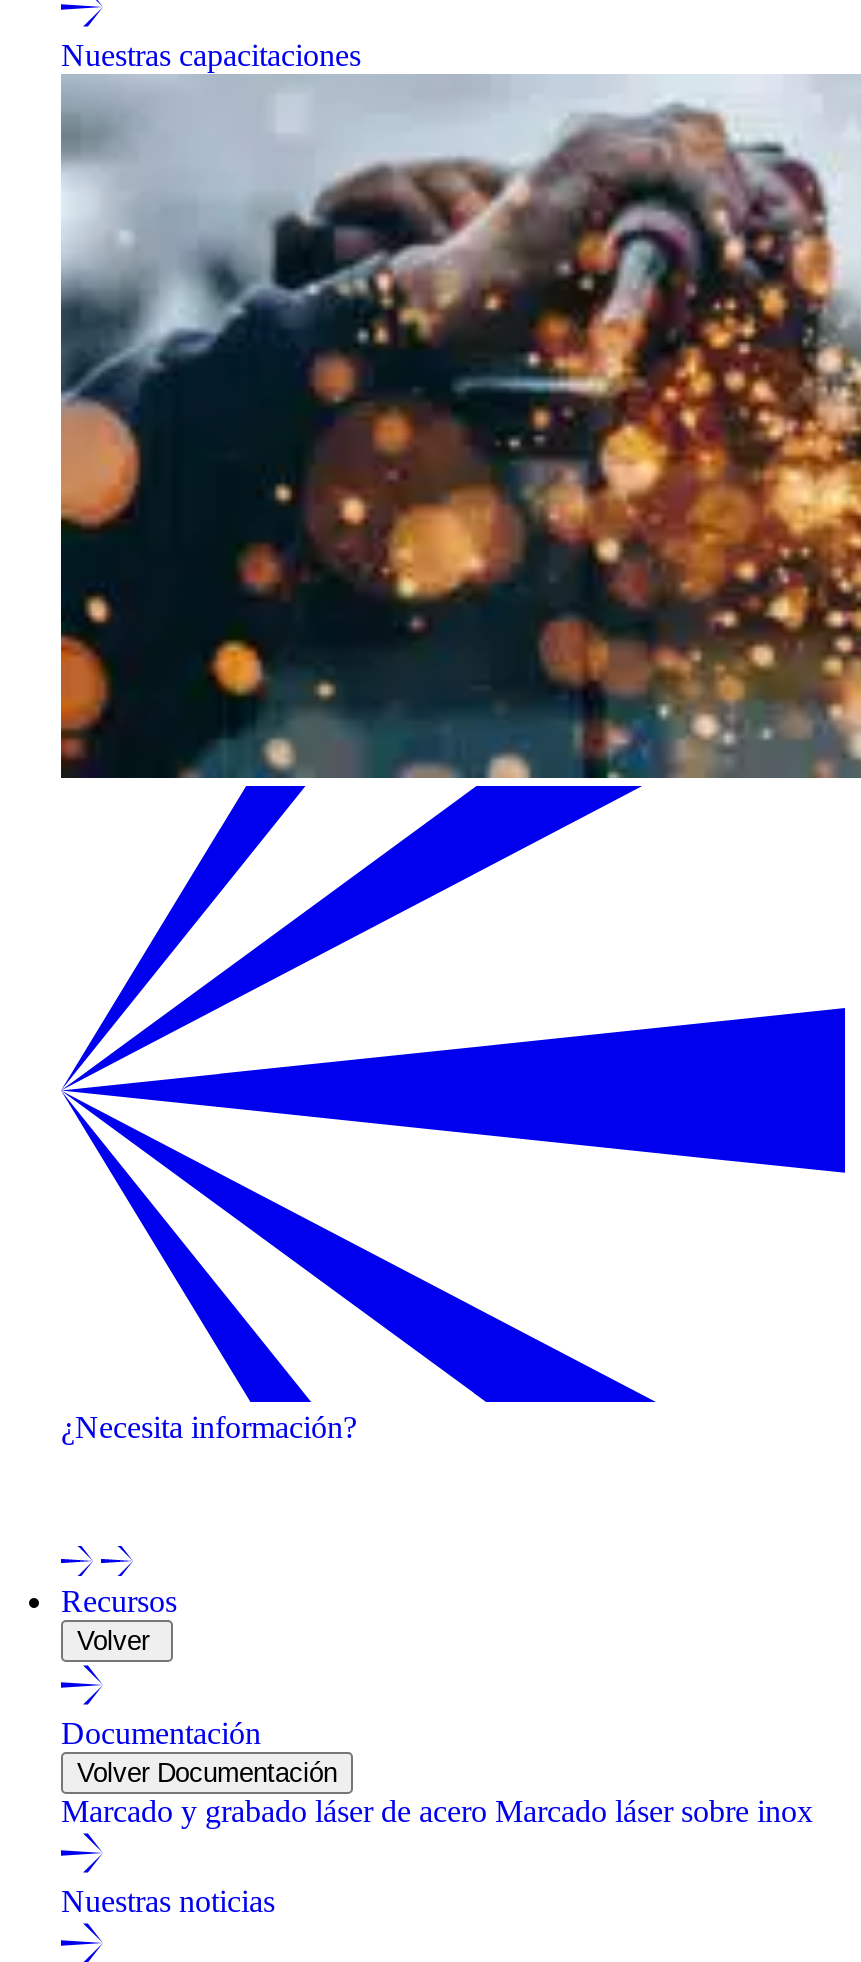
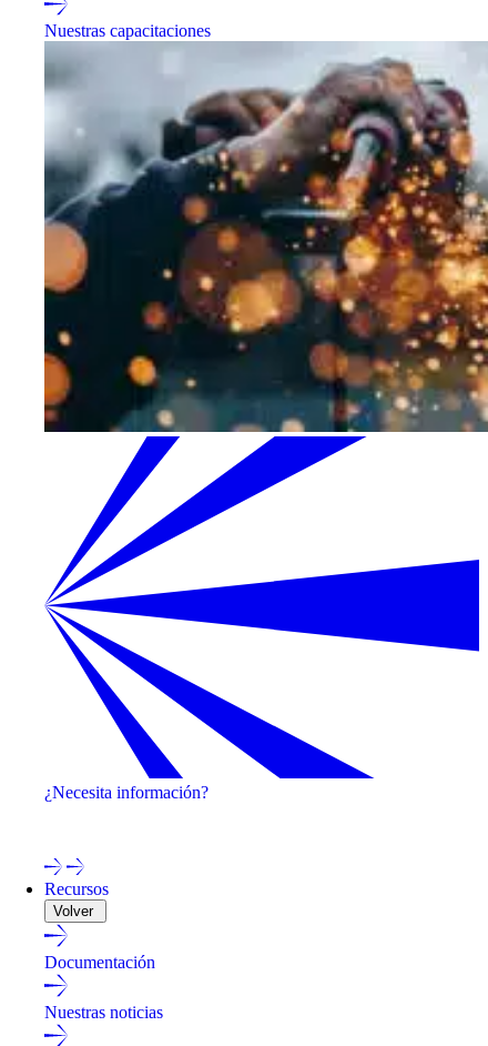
[61,1758,813,1828] Volver Documentación | Marcado y grabado láser de acero Marcado láser sobre inox -> none

